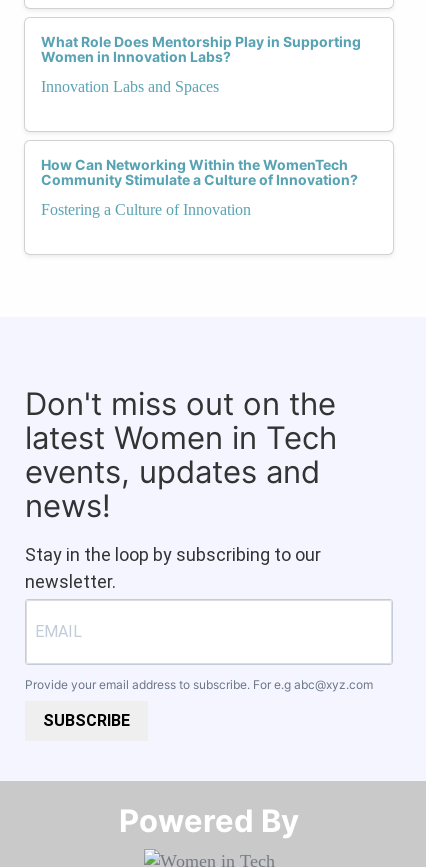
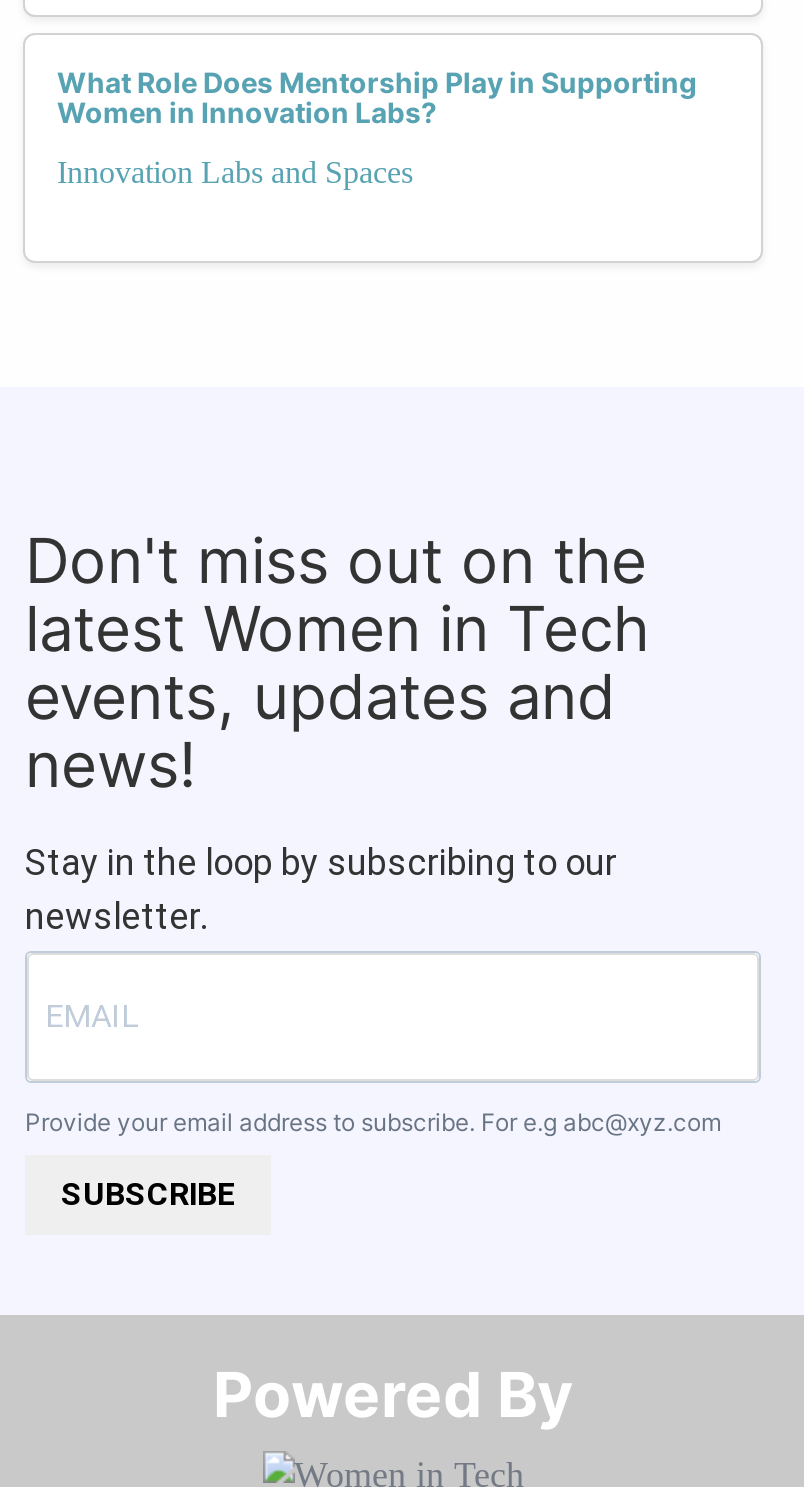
[41,156,358,218] How Can Networking Within the WomenTech | Community Stimulate a Culture of Innovation? | Fostering a Culture of Innovation -> none

